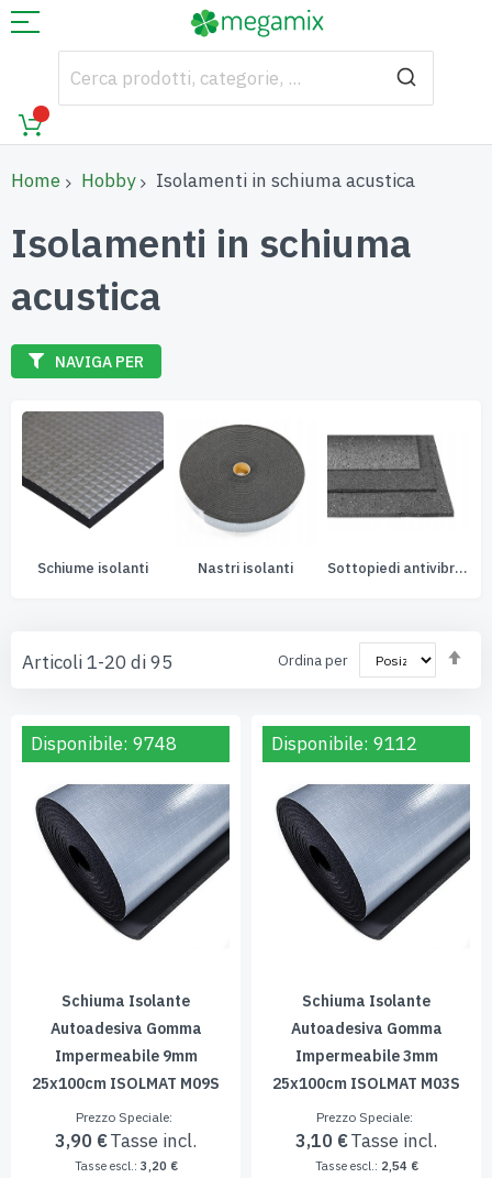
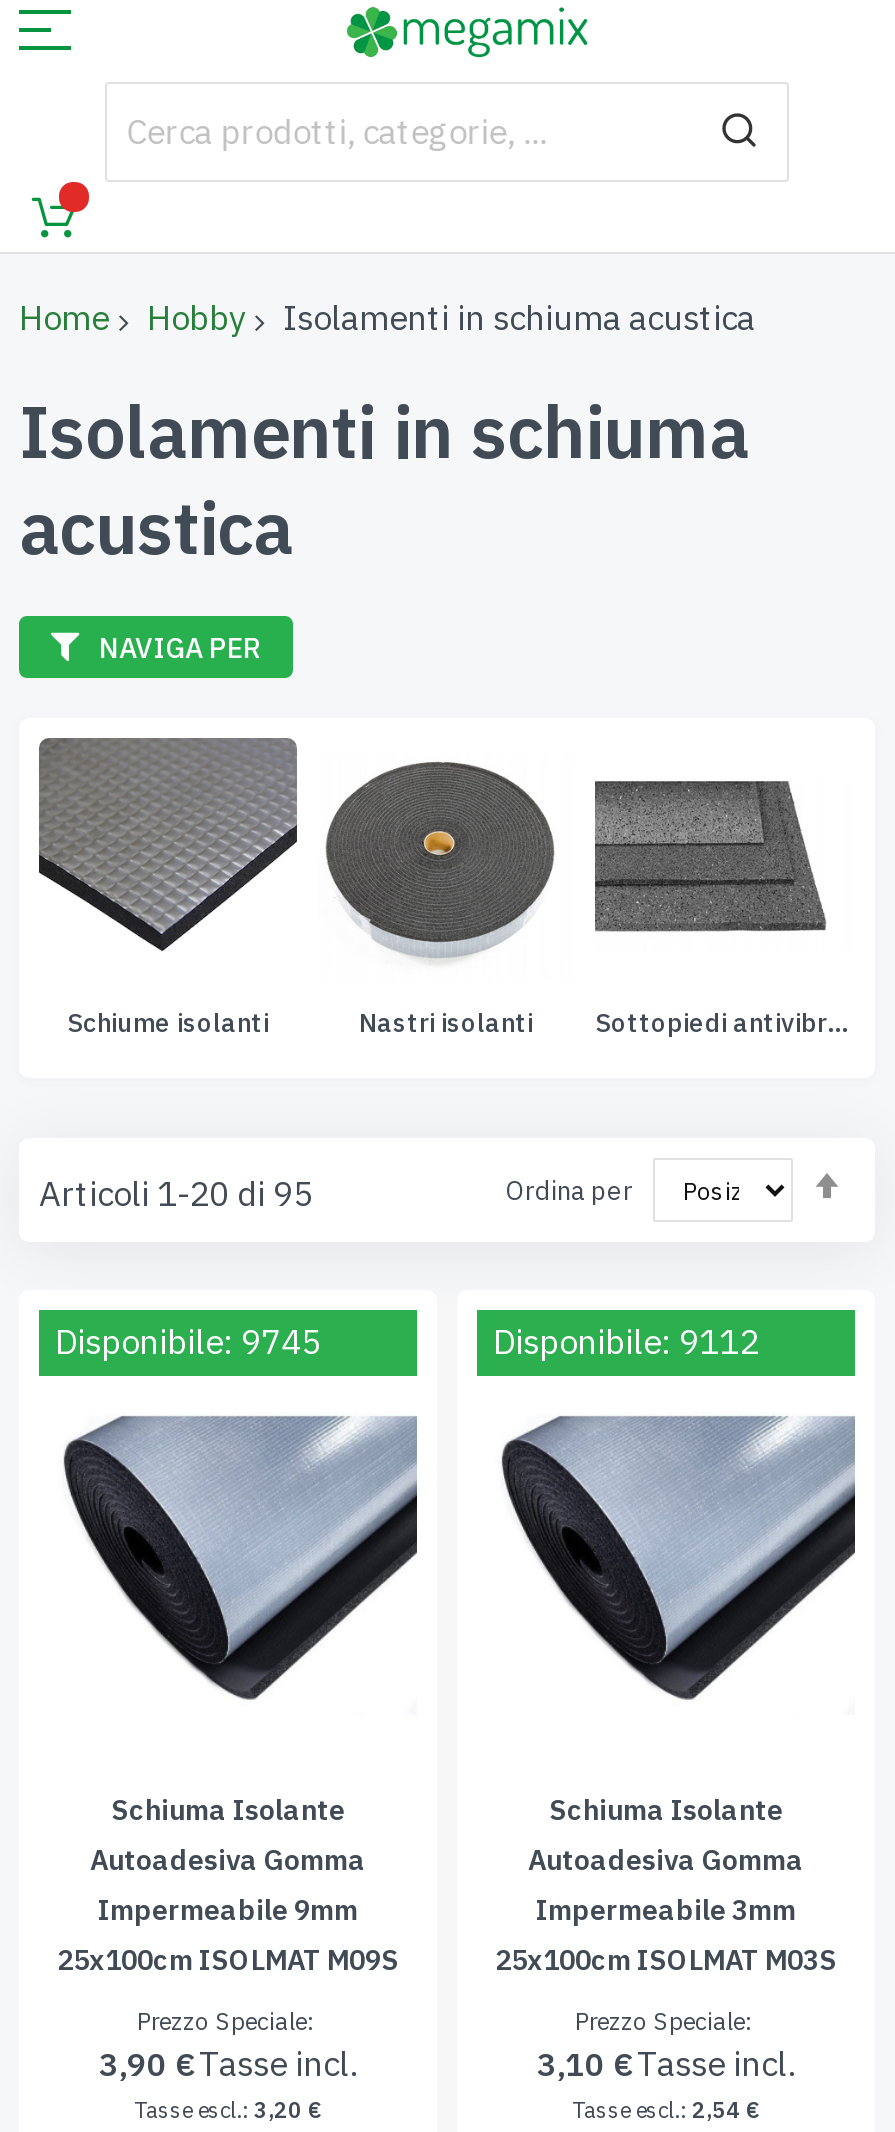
[31,732,177,756] Disponibile: 9748 -> [55,1321,321,1365] Disponibile: 9745

